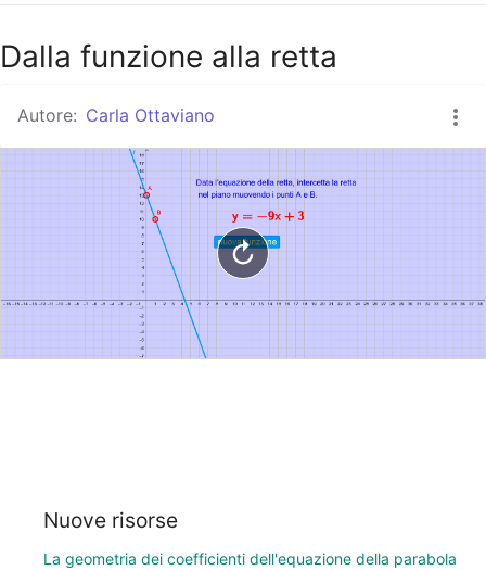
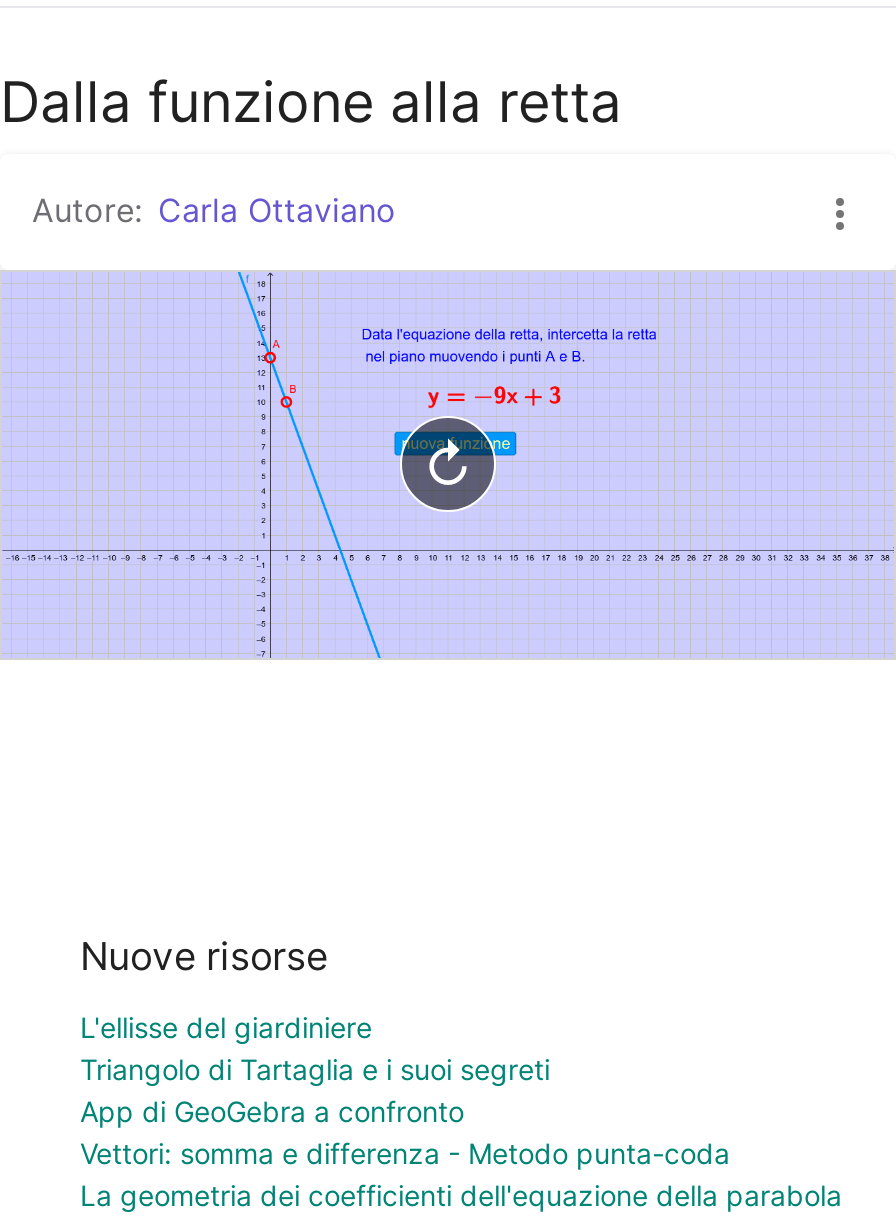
none -> [80,1010,730,1170] L'ellisse del giardiniere | Triangolo di Tartaglia e i suoi segreti | App di GeoGebra a confronto | Vettori: somma e differenza - Metodo punta-coda

